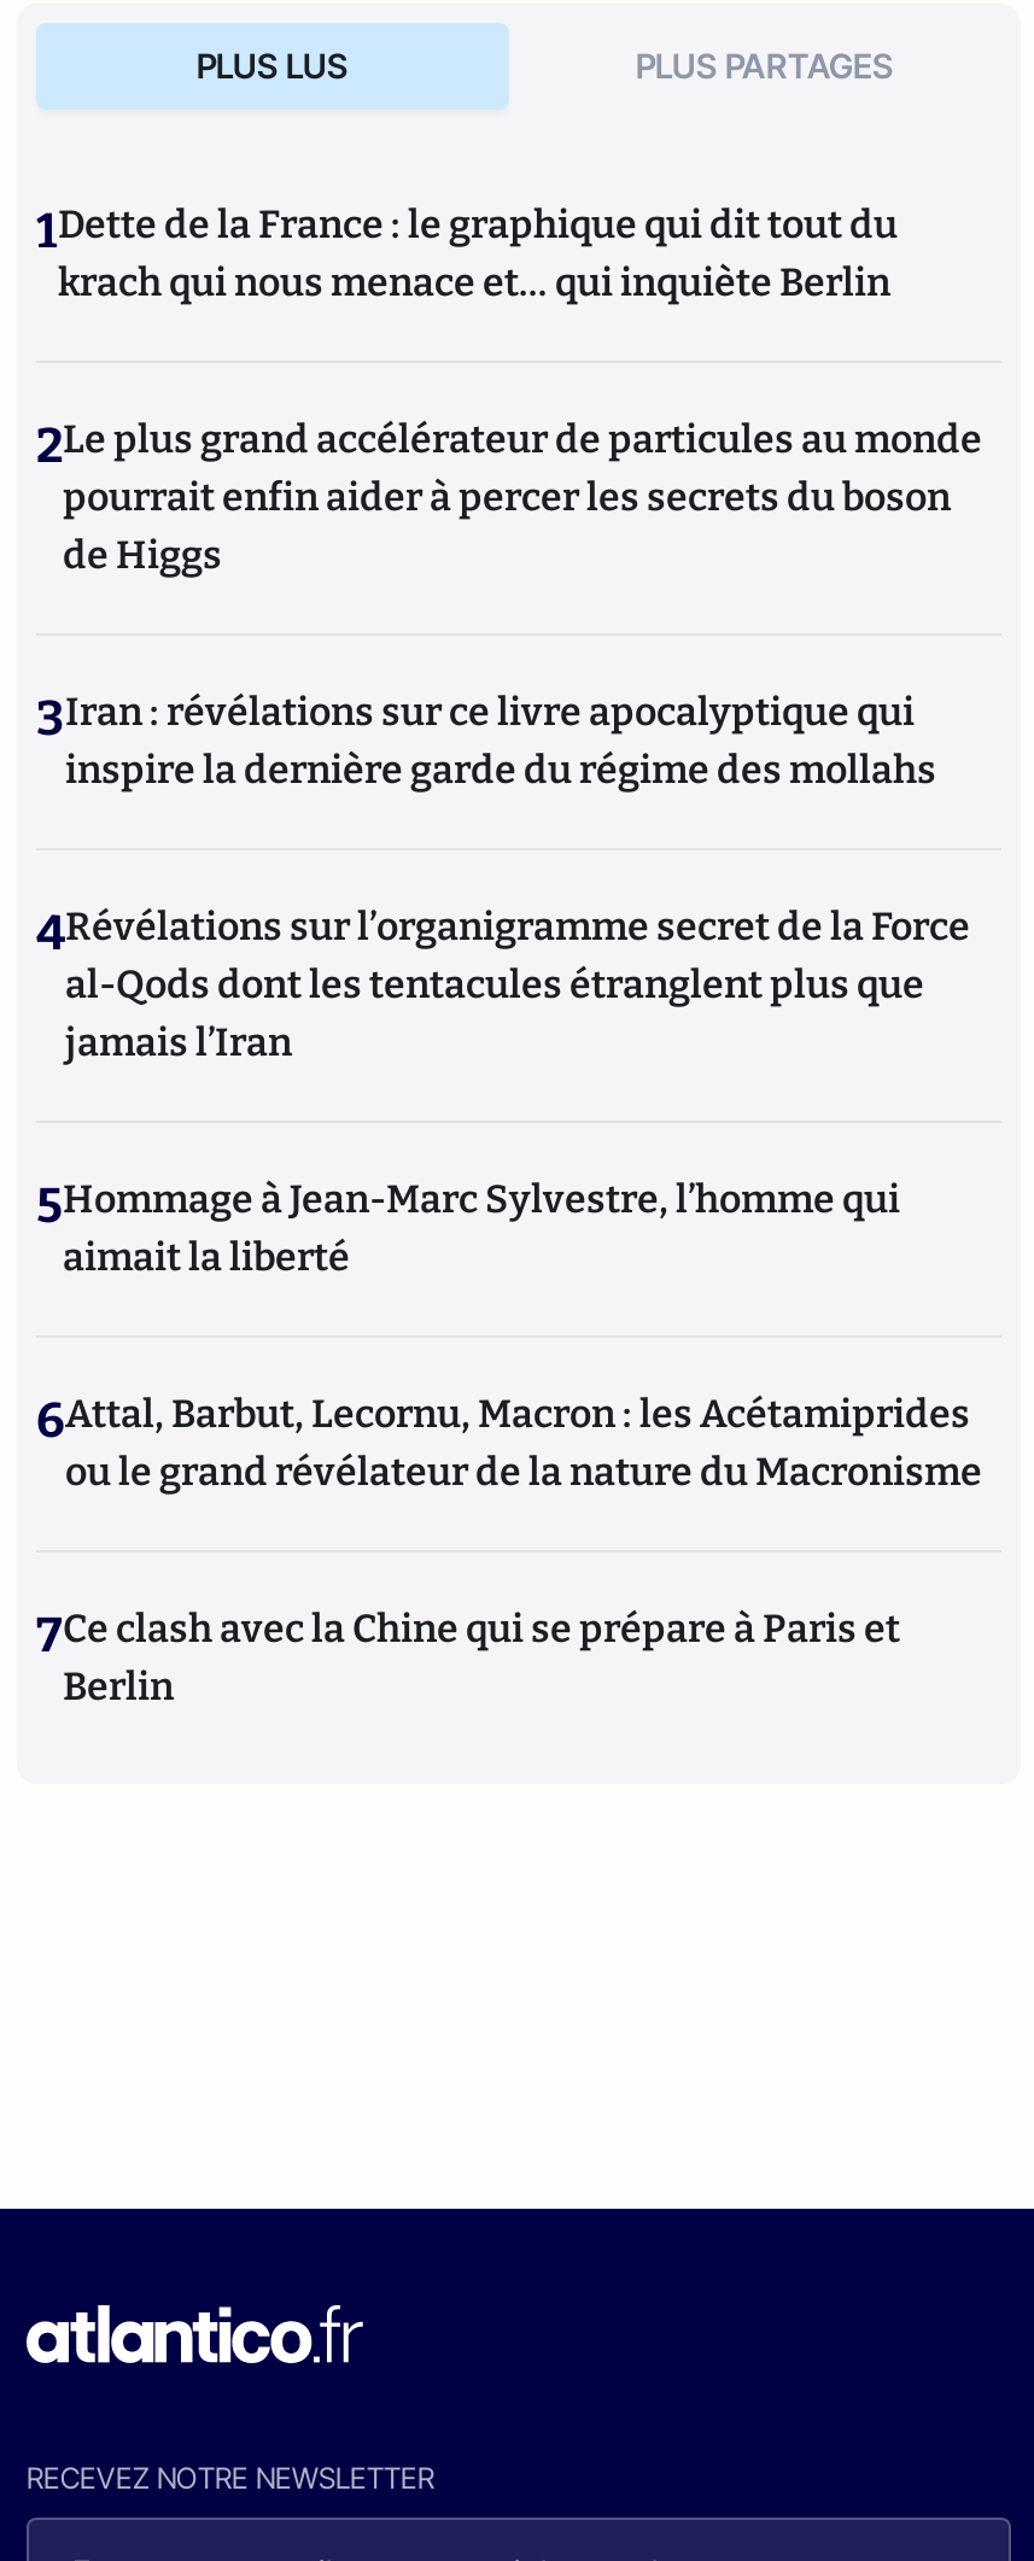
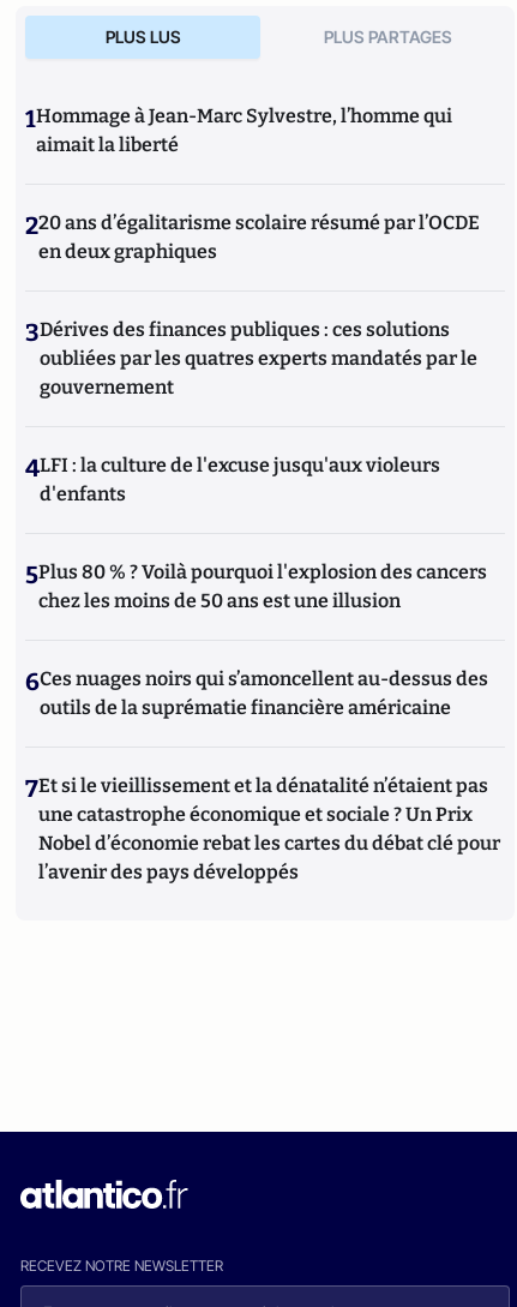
[36,201,982,1234] 1Dette de la France : le graphique qui dit tout du | krach qui nous menace et… qui inquiète Berlin | 2Le plus grand accélérateur de particules au monde | pourrait enfin aider à percer les secrets du boson | de Higgs | 3Iran : révélations sur ce livre apocalyptique qui | inspire la dernière garde du régime des mollahs | 4Révélations sur l’organigramme secret de la Force | al-Qods dont les tentacules étranglent plus que | jamais l’Iran | 5Hommage à Jean-Marc Sylvestre, l’homme qui -> [25,104,452,133] 1Hommage à Jean-Marc Sylvestre, l’homme qui
moved [63,1234,350,1280] -> [36,133,179,156]: aimait la liberté
[36,1391,982,1709] 6Attal, Barbut, Lecornu, Macron : les Acétamiprides | ou le grand révélateur de la nature du Macronisme | 7Ce clash avec la Chine qui se prépare à Paris et | Berlin -> [25,211,500,883] 220 ans d’égalitarisme scolaire résumé par l’OCDE | en deux graphiques | 3Dérives des finances publiques : ces solutions | oubliées par les quatres experts mandatés par le | gouvernement | 4LFI : la culture de l'excuse jusqu'aux violeurs | d'enfants | 5Plus 80 % ? Voilà pourquoi l'explosion des cancers | chez les moins de 50 ans est une illusion | 6Ces nuages noirs qui s’amoncellent au-dessus des | outils de la suprématie financière américaine | 7Et si le vieillissement et la dénatalité n’étaient pas | une catastrophe économique et sociale ? Un Prix | Nobel d’économie rebat les cartes du débat clé pour | l’avenir des pays développés

